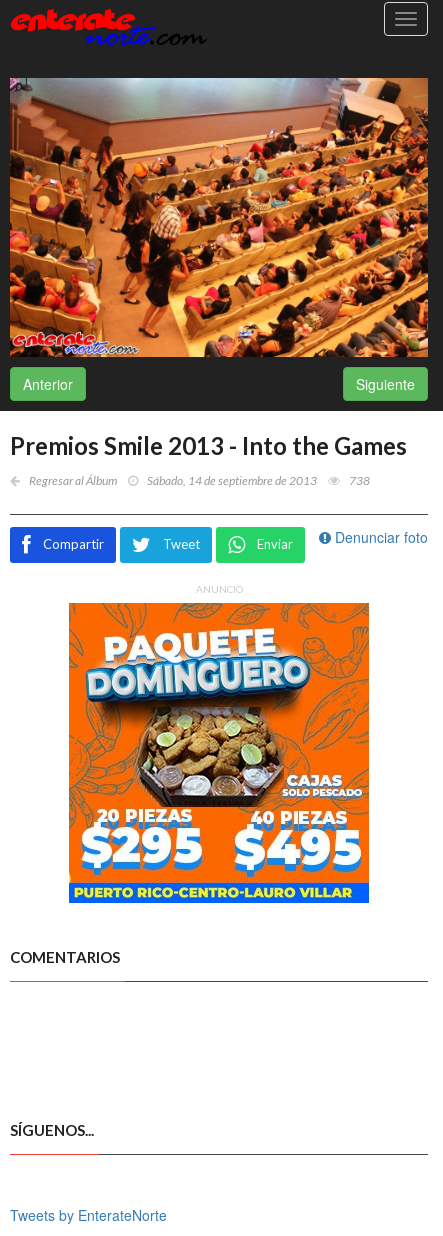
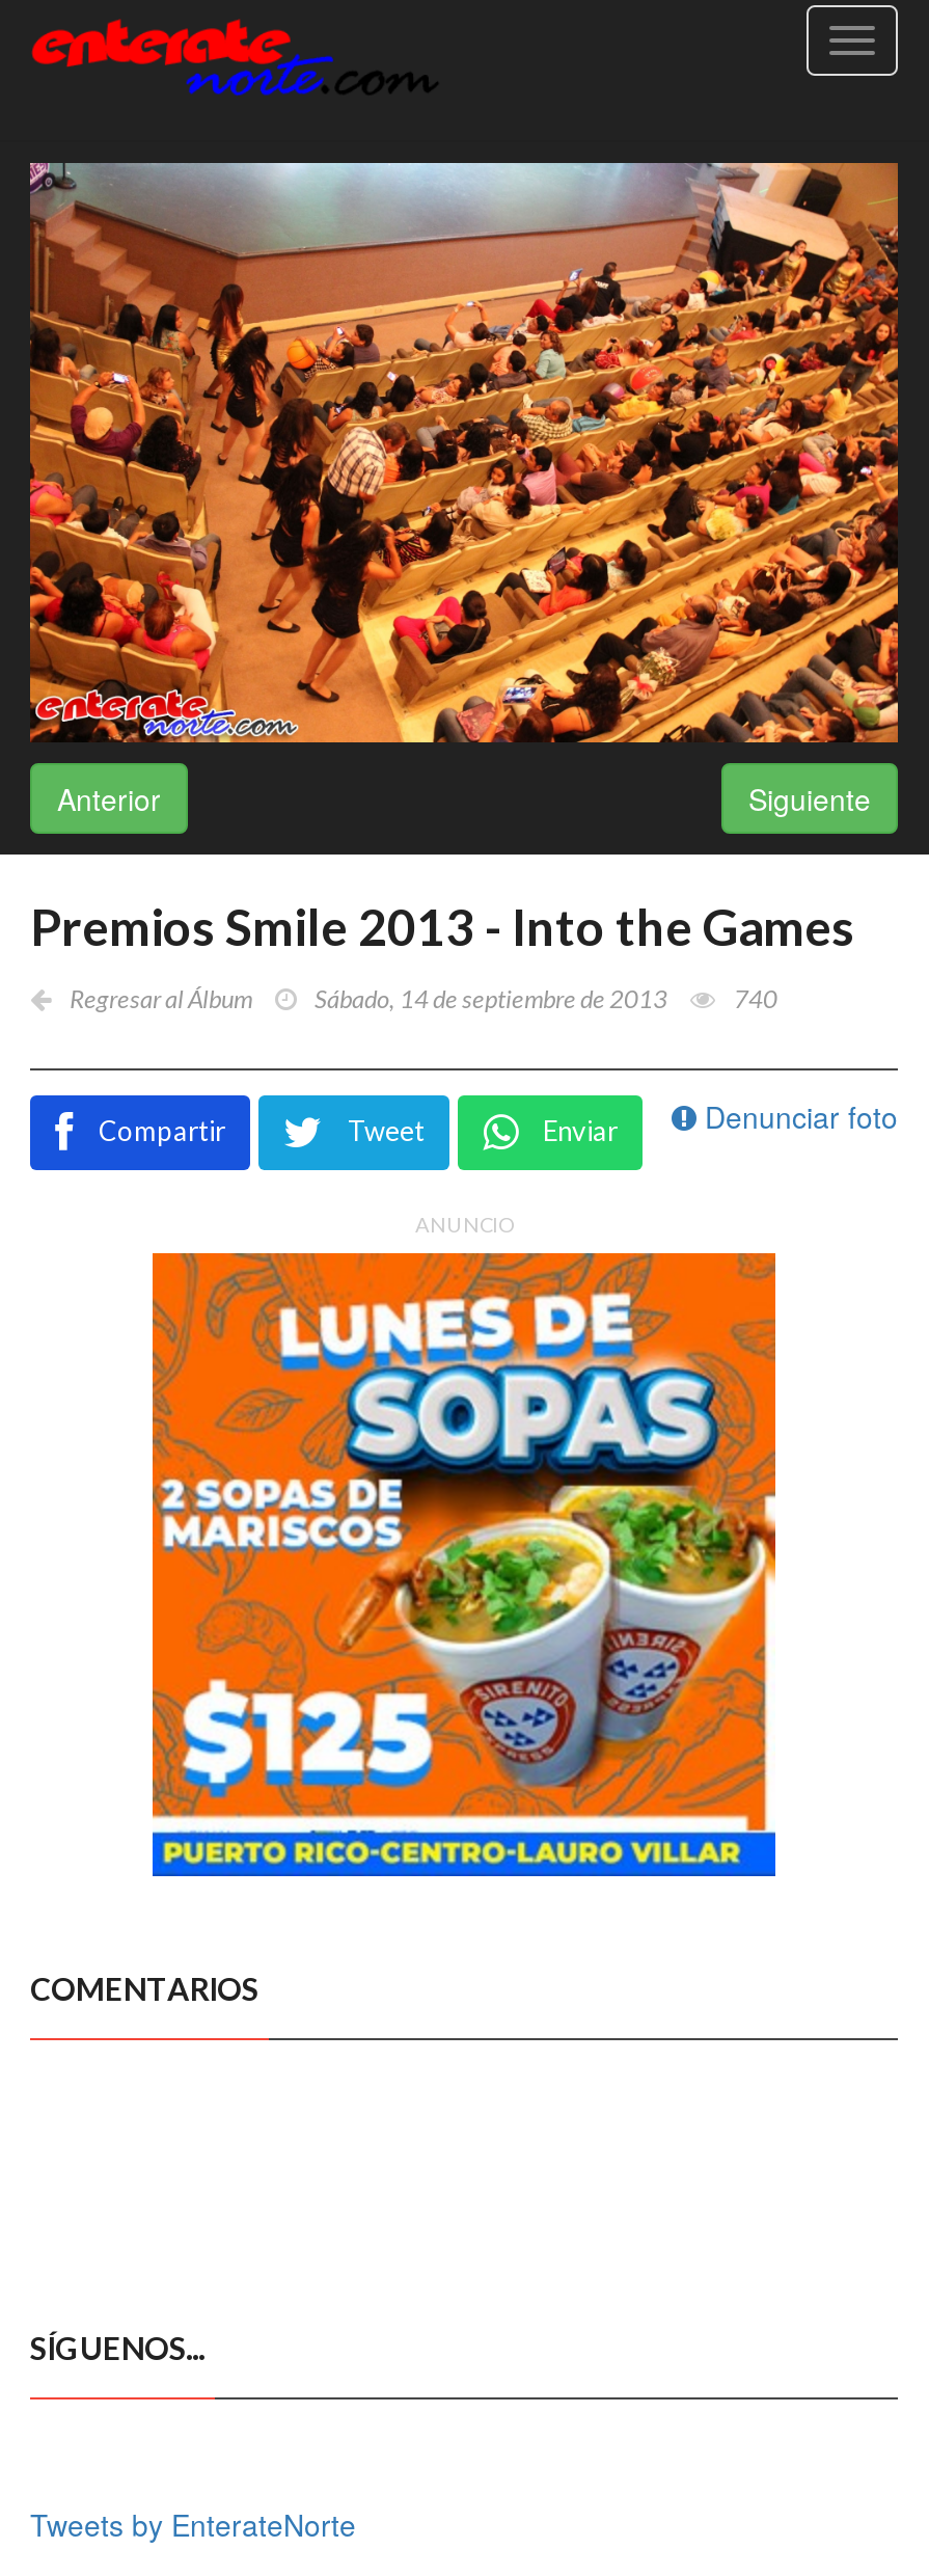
[349,473,370,488] 738 -> [734,983,777,1014] 740
[68,602,370,889] [image] -> [151,1251,775,1835] [image]

